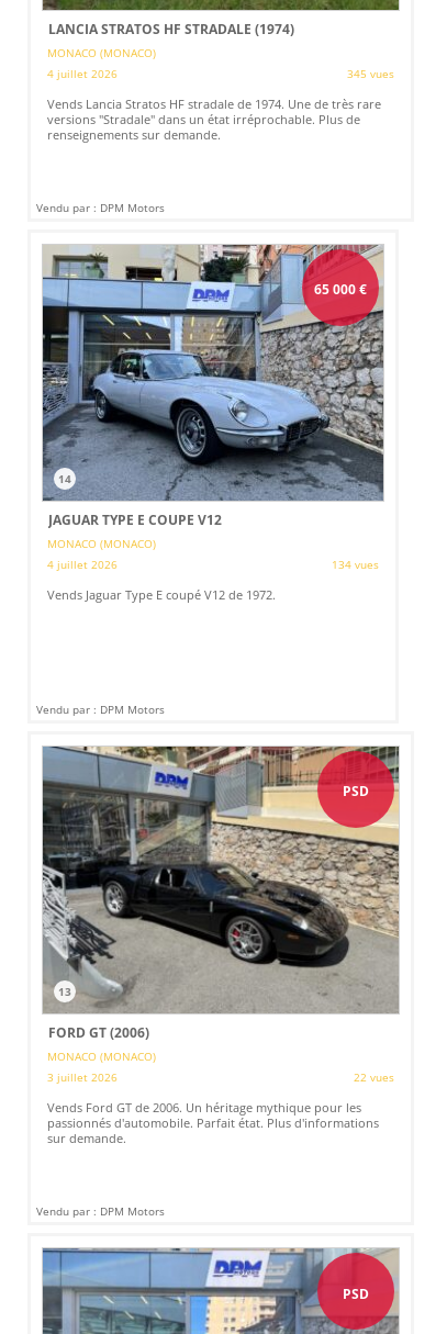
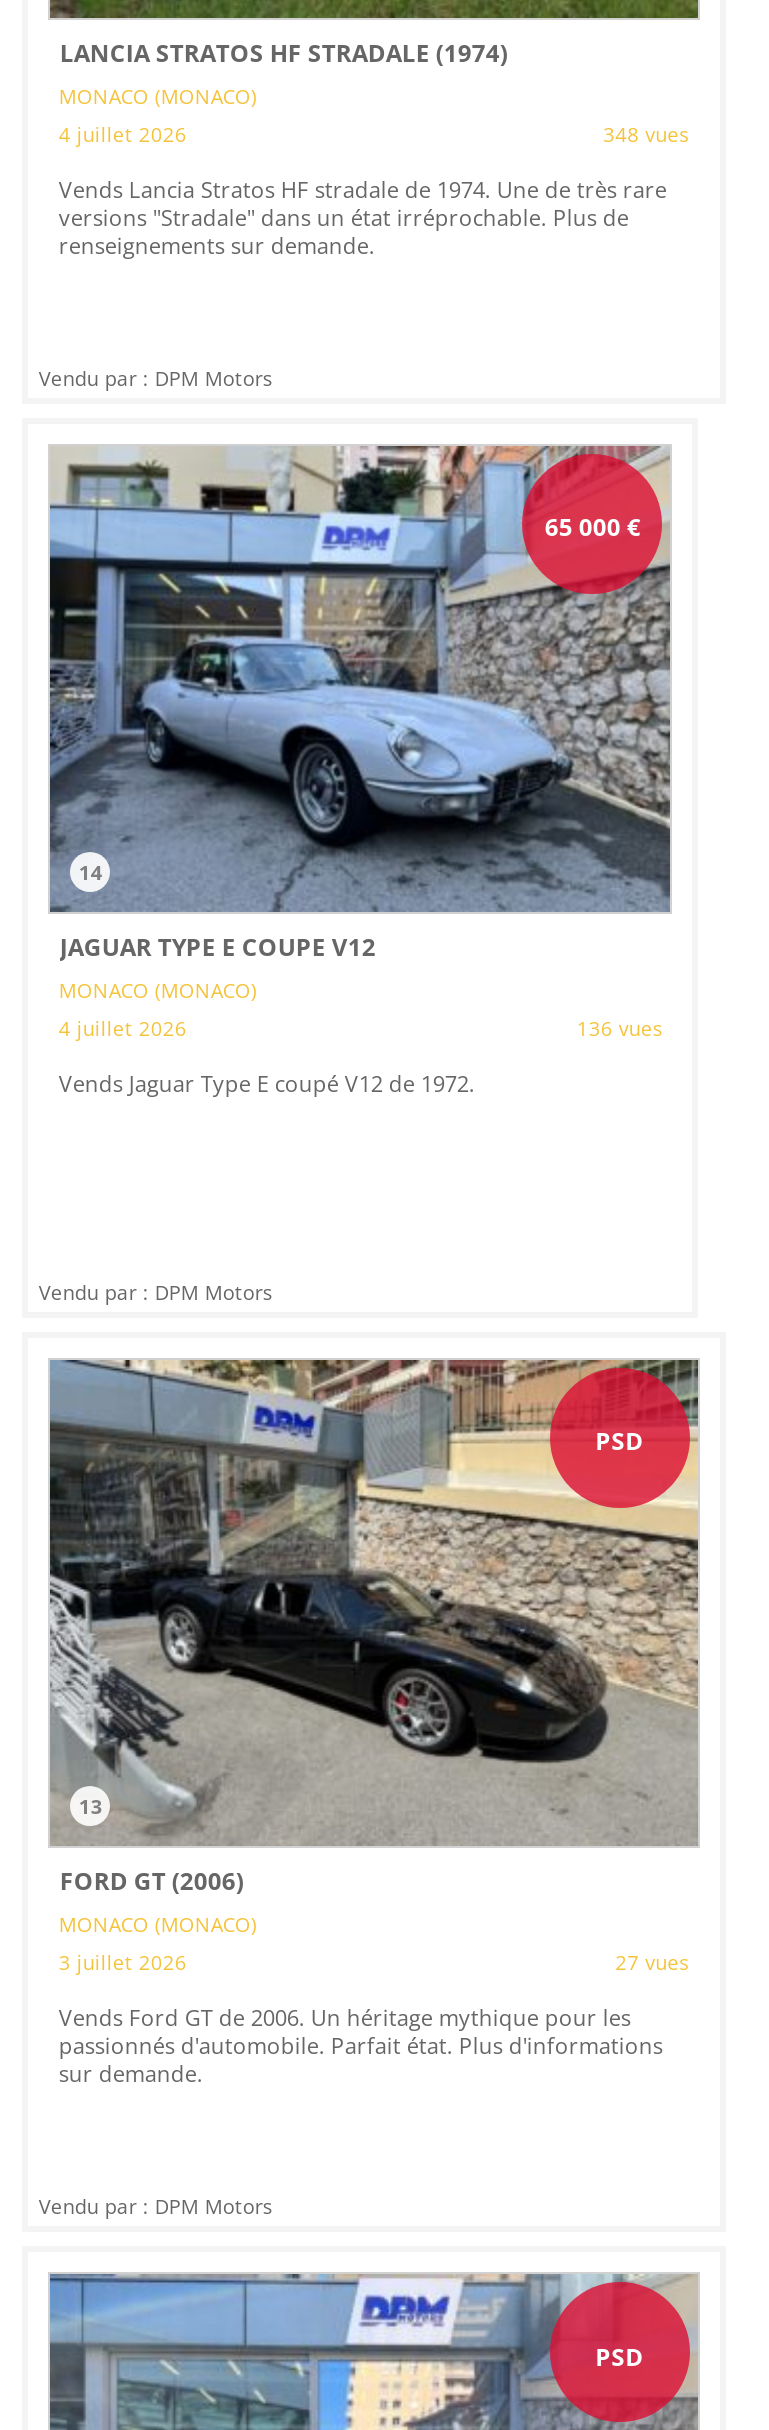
[347,66,394,81] 345 vues -> [603,120,689,148] 348 vues
[332,557,379,572] 134 vues -> [577,1014,663,1042] 136 vues
[353,1070,394,1085] 22 vues -> [615,1948,689,1976] 27 vues

